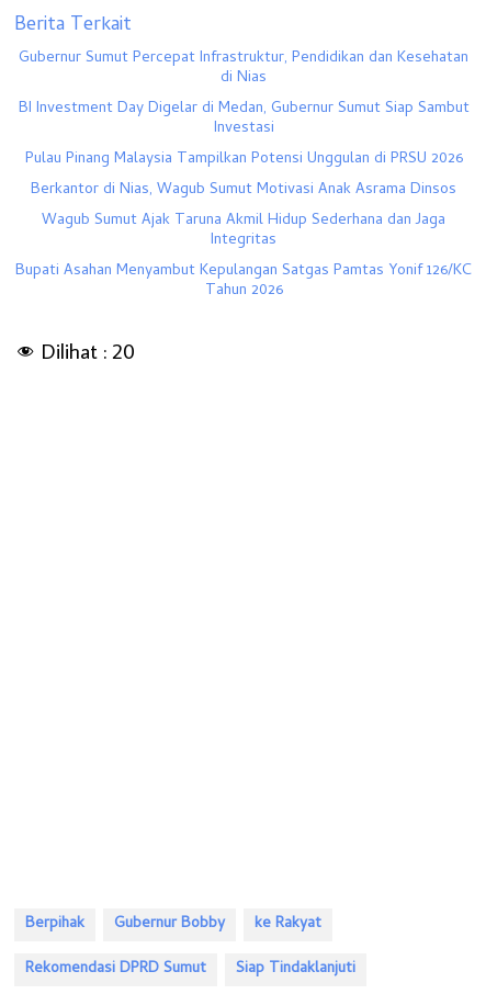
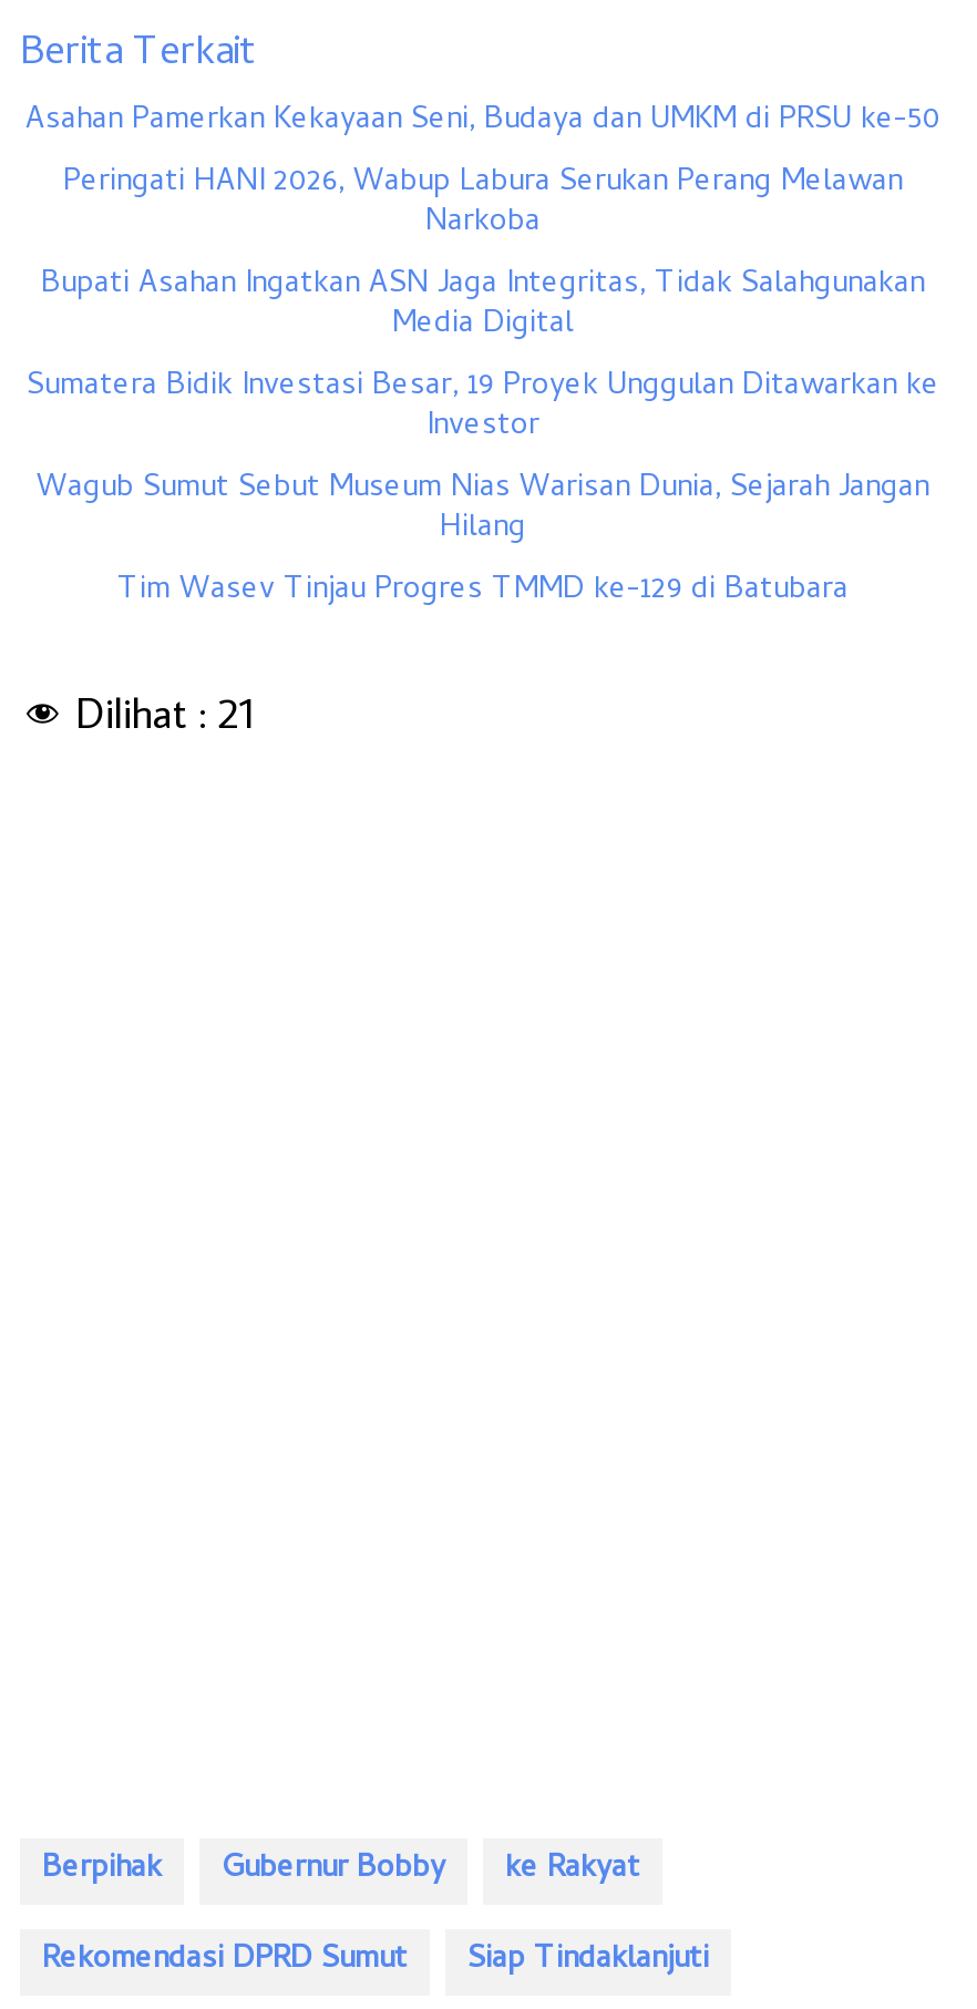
[15,46,472,303] Gubernur Sumut Percepat Infrastruktur, Pendidikan dan Kesehatan | di Nias | BI Investment Day Digelar di Medan, Gubernur Sumut Siap Sambut | Investasi | Pulau Pinang Malaysia Tampilkan Potensi Unggulan di PRSU 2026 | Berkantor di Nias, Wagub Sumut Motivasi Anak Asrama Dinsos | Wagub Sumut Ajak Taruna Akmil Hidup Sederhana dan Jaga | Integritas | Bupati Asahan Menyambut Kepulangan Satgas Pamtas Yonif 126/KC | Tahun 2026 -> [25,96,940,616] Asahan Pamerkan Kekayaan Seni, Budaya dan UMKM di PRSU ke-50 | Peringati HANI 2026, Wabup Labura Serukan Perang Melawan | Narkoba | Bupati Asahan Ingatkan ASN Jaga Integritas, Tidak Salahgunakan | Media Digital | Sumatera Bidik Investasi Besar, 19 Proyek Unggulan Ditawarkan ke | Investor | Wagub Sumut Sebut Museum Nias Warisan Dunia, Sejarah Jangan | Hilang | Tim Wasev Tinjau Progres TMMD ke-129 di Batubara
[42,336,135,364] Dilihat : 20 -> [75,683,255,738] Dilihat : 21

